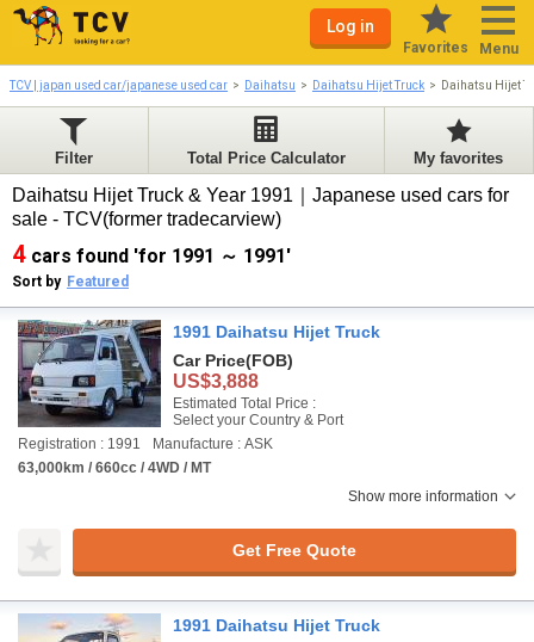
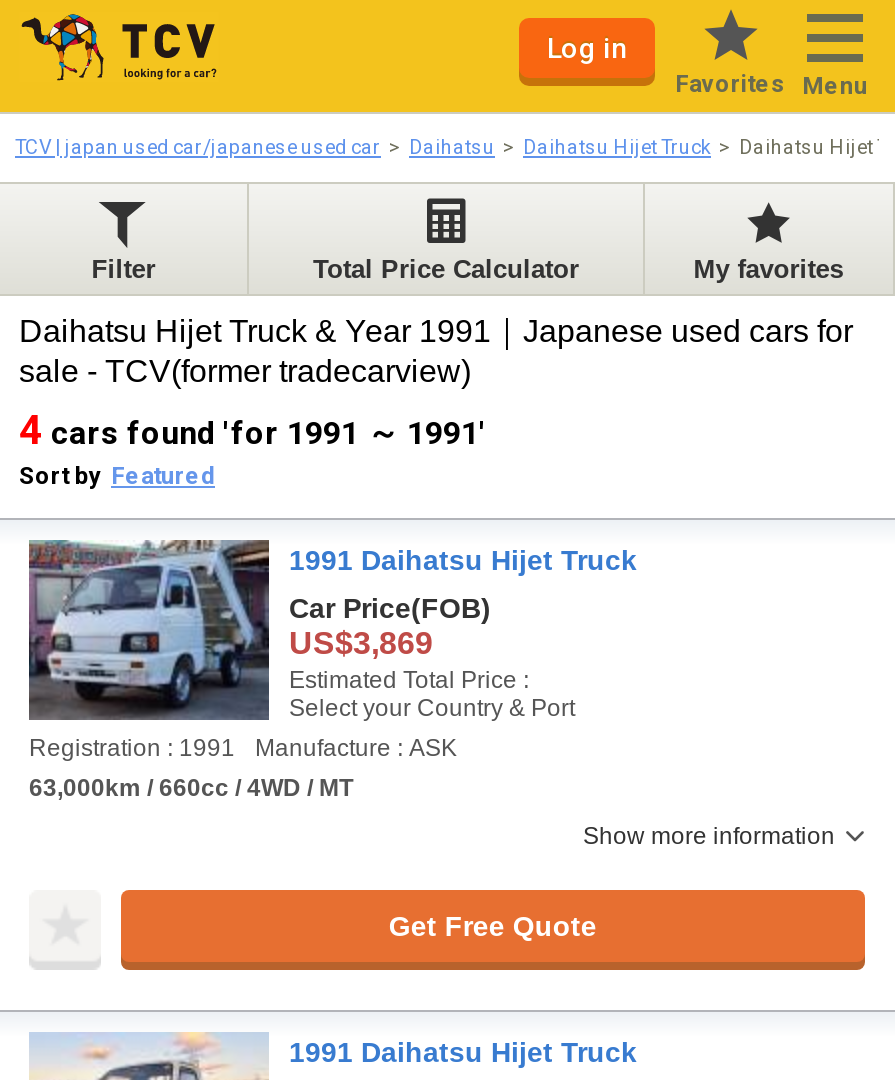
[173,371,259,391] US$3,888 -> [289,626,433,660] US$3,869

